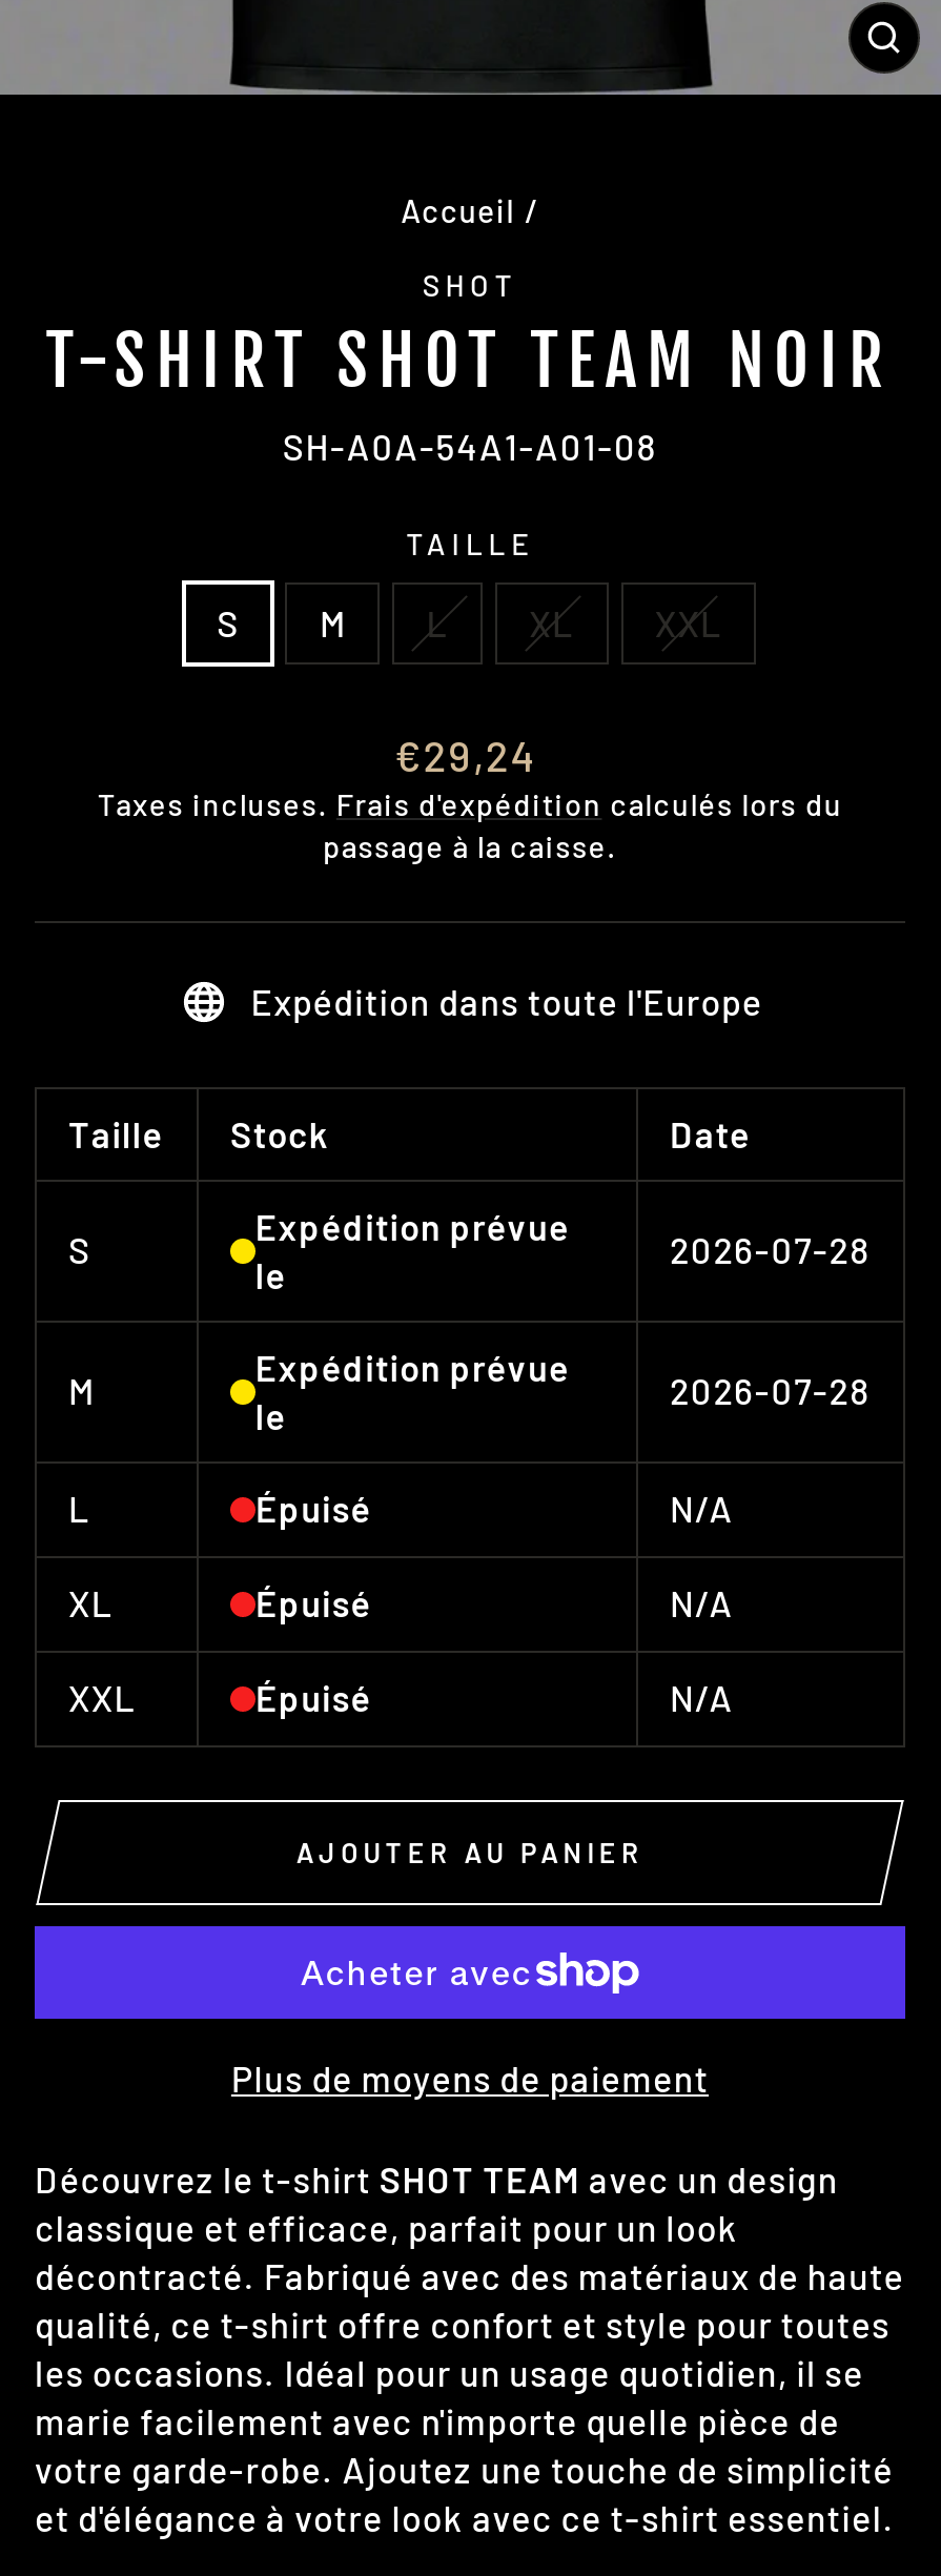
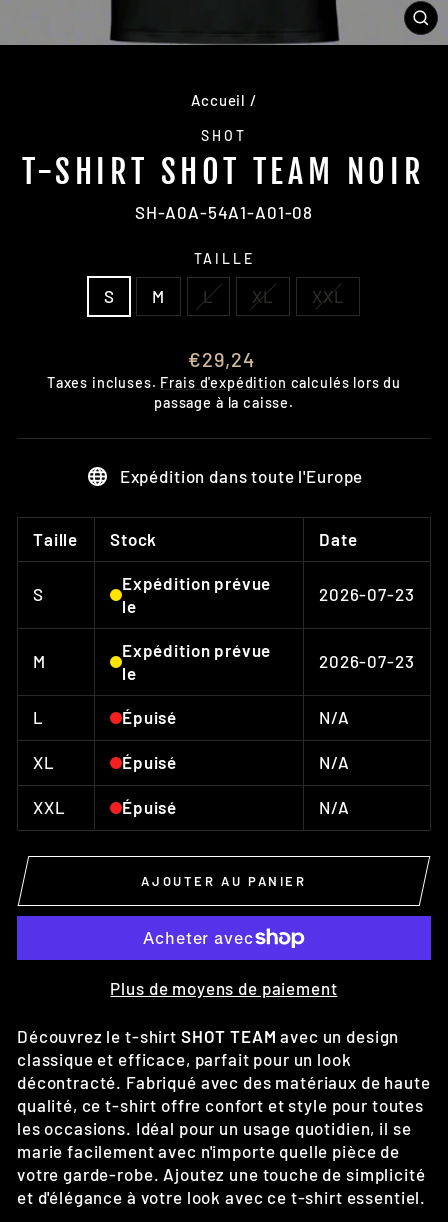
[670,1227,871,1269] 2026-07-28 -> [319,583,414,603] 2026-07-23
[670,1368,871,1410] 2026-07-28 -> [319,650,414,670] 2026-07-23

